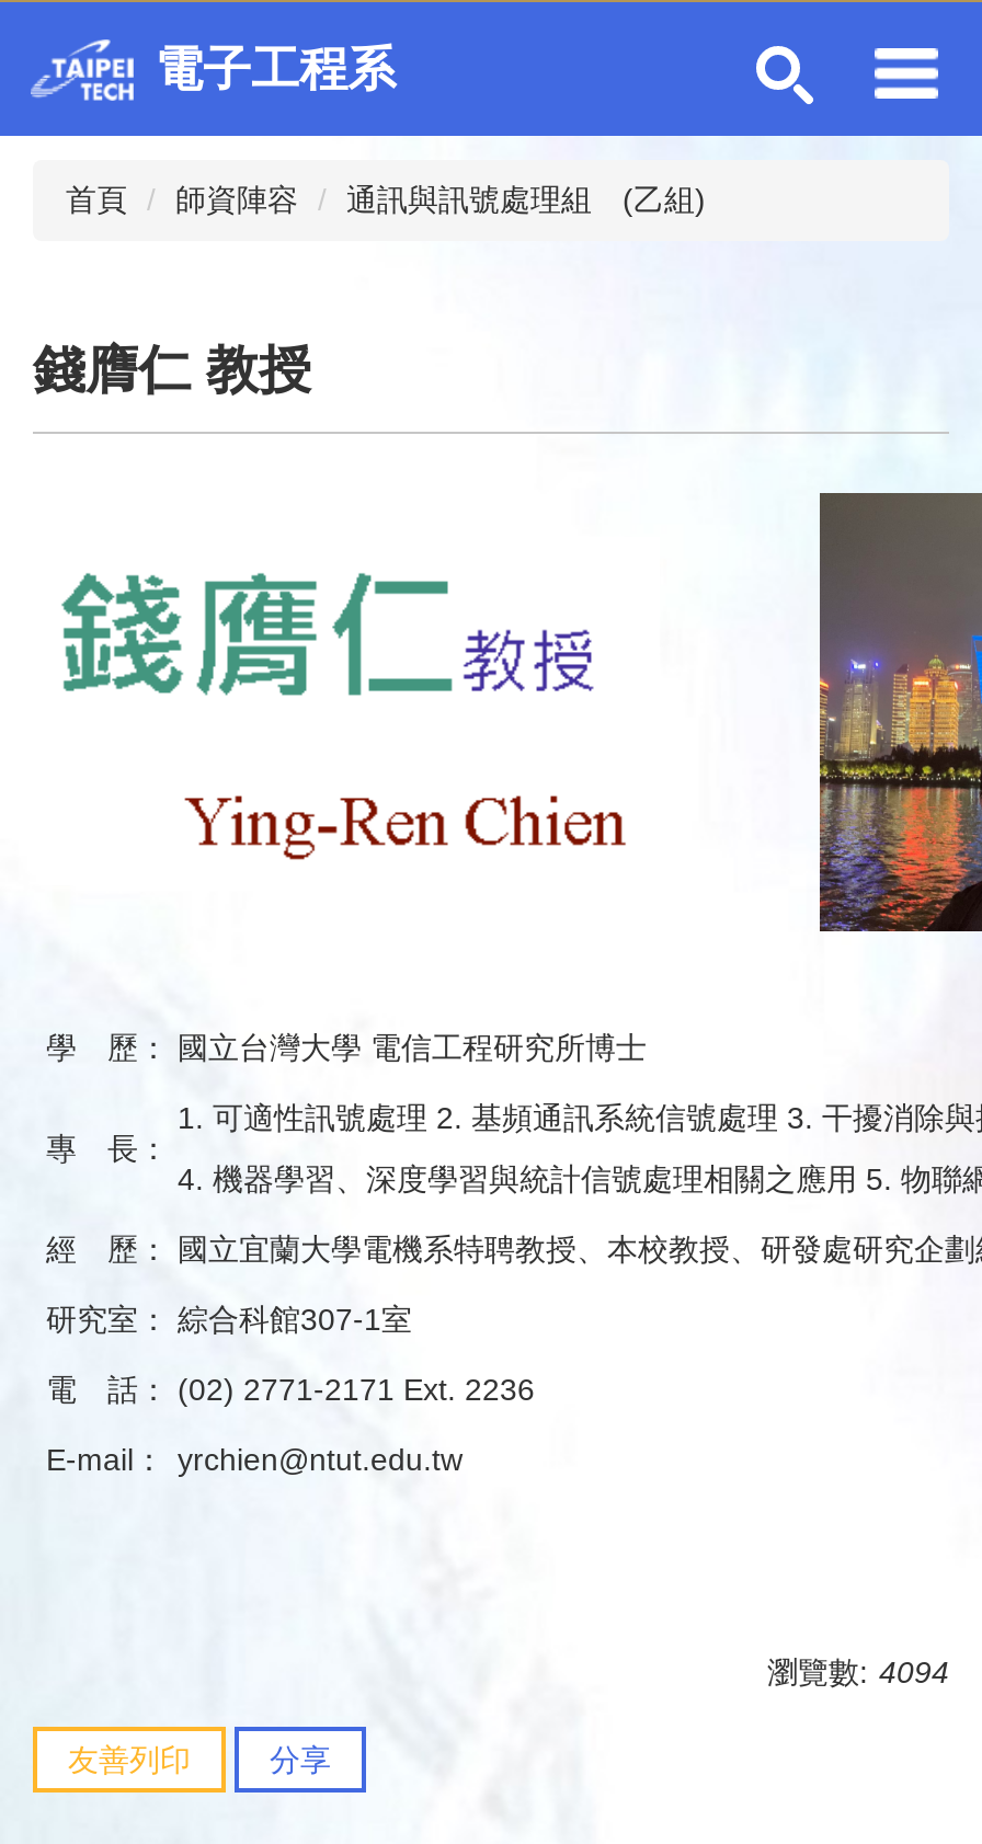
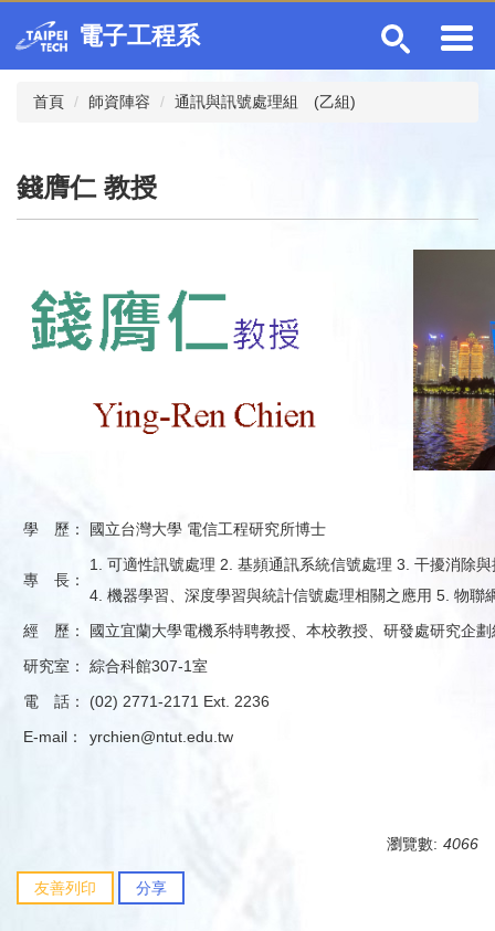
[767,1655,949,1690] 瀏覽數: 4094 -> [387,835,478,853] 瀏覽數: 4066

